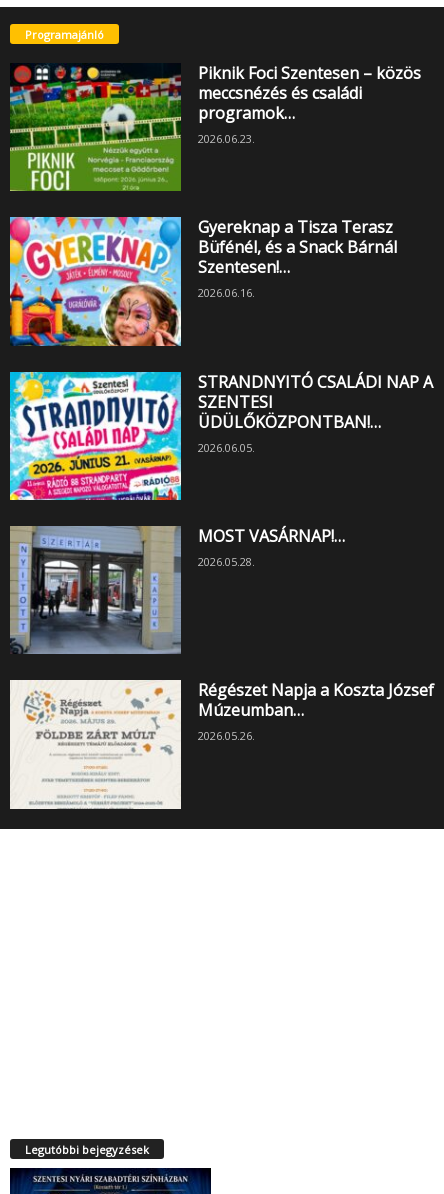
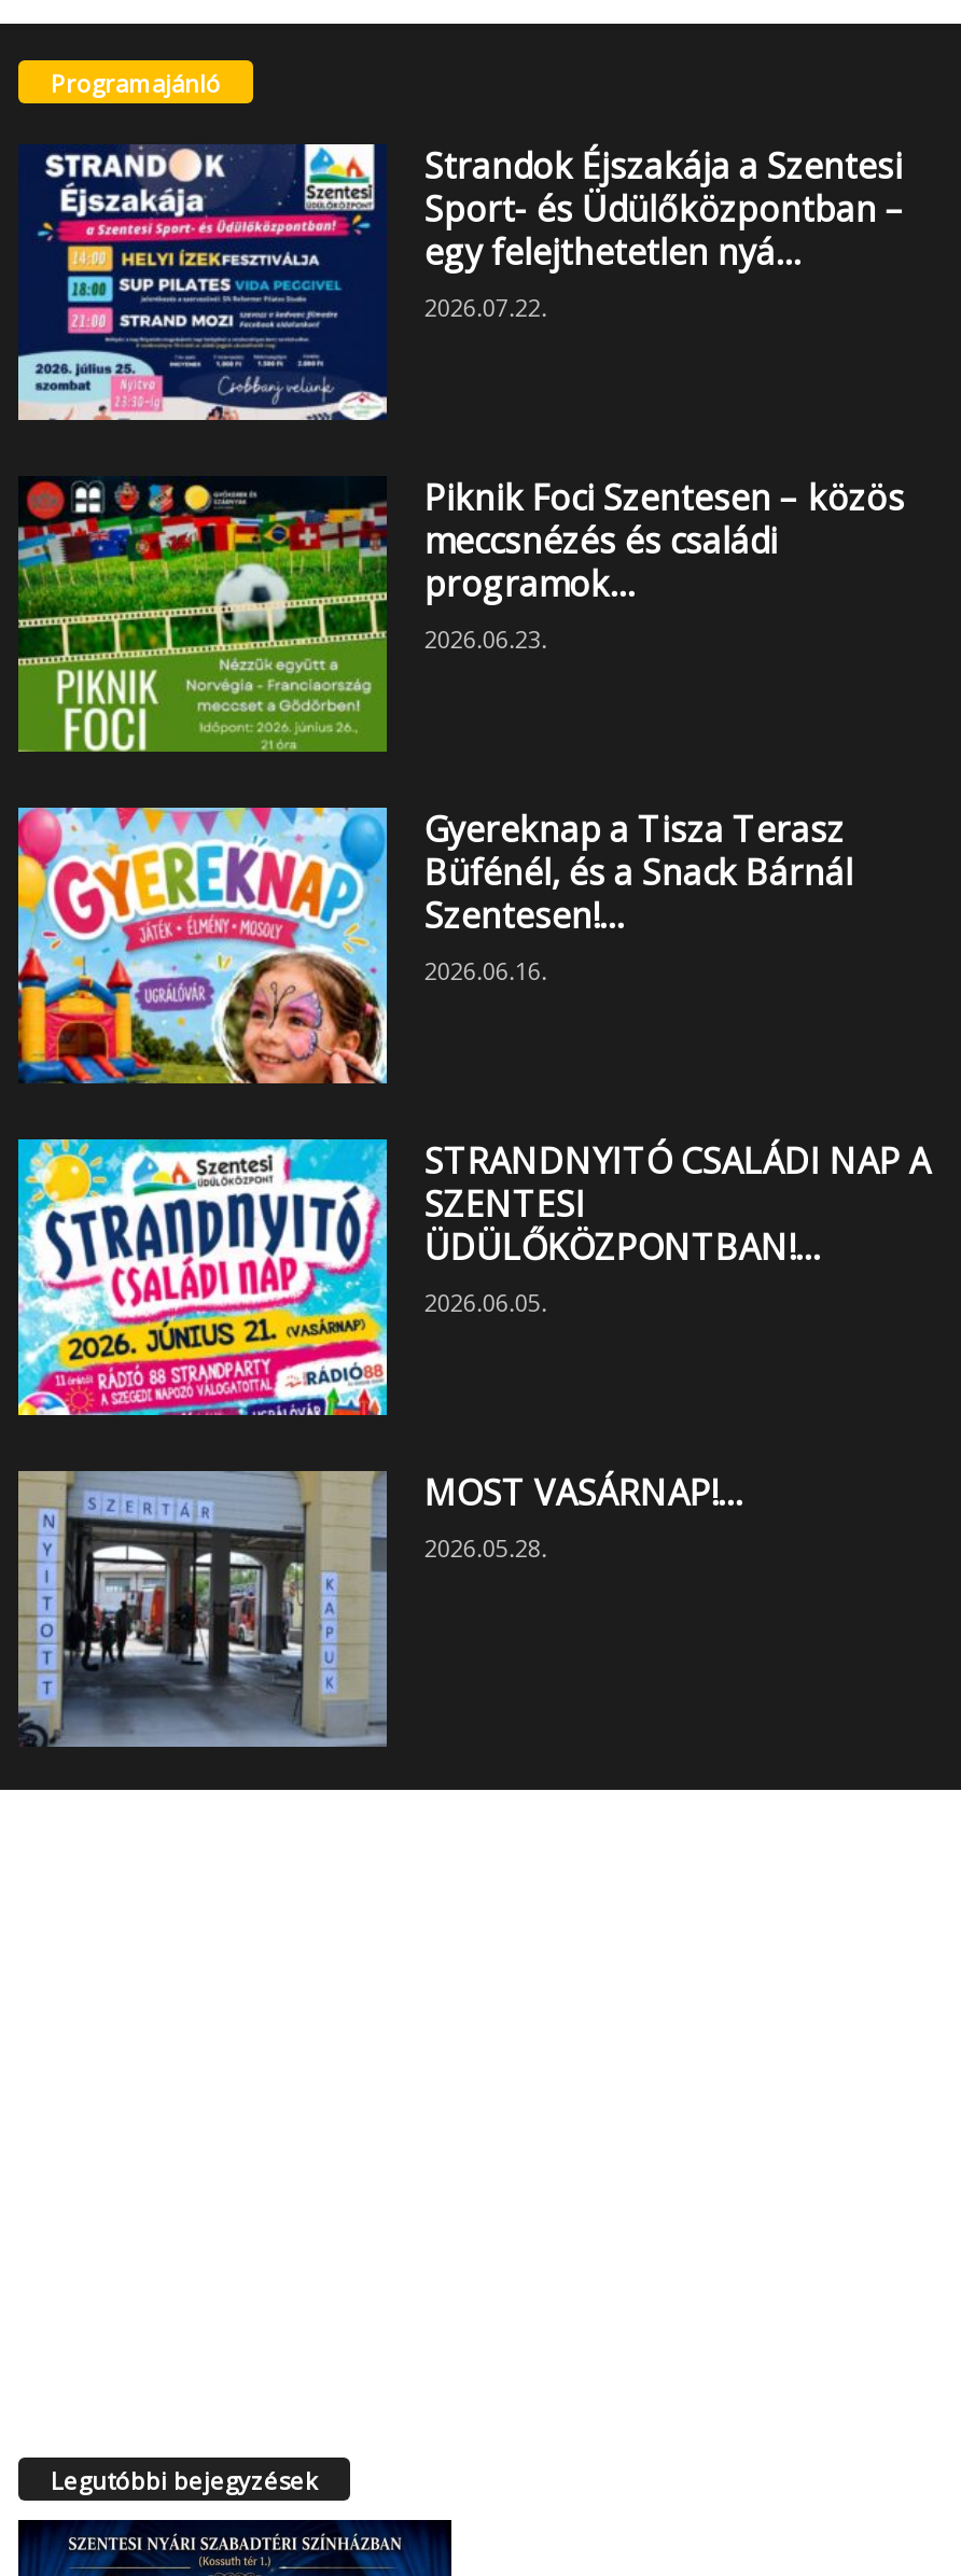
none -> [16,142,905,422] [image] | Strandok Éjszakája a Szentesi | Sport- és Üdülőközpontban – | egy felejthetetlen nyá… | 2026.07.22.
moved [8,62,433,569] -> [14,473,930,1563]: [image] | Piknik Foci Szentesen – közös | meccsnézés és családi | ... | MOST VASÁRNAP!… | 2026.05.28.
moved [9,525,182,655] -> [16,1469,389,1749]: [image]
[9,679,434,810] [image] | Régészet Napja a Koszta József | Múzeumban… | 2026.05.26. -> none

